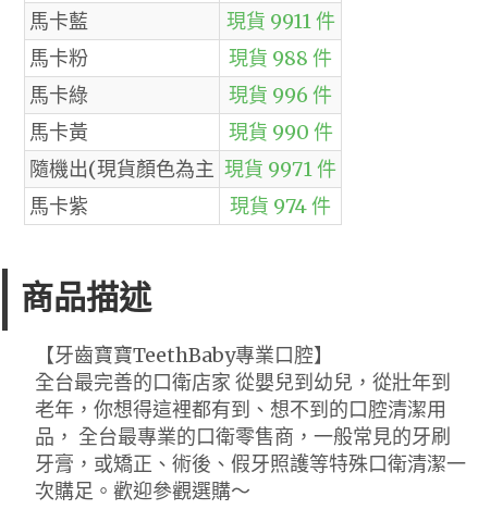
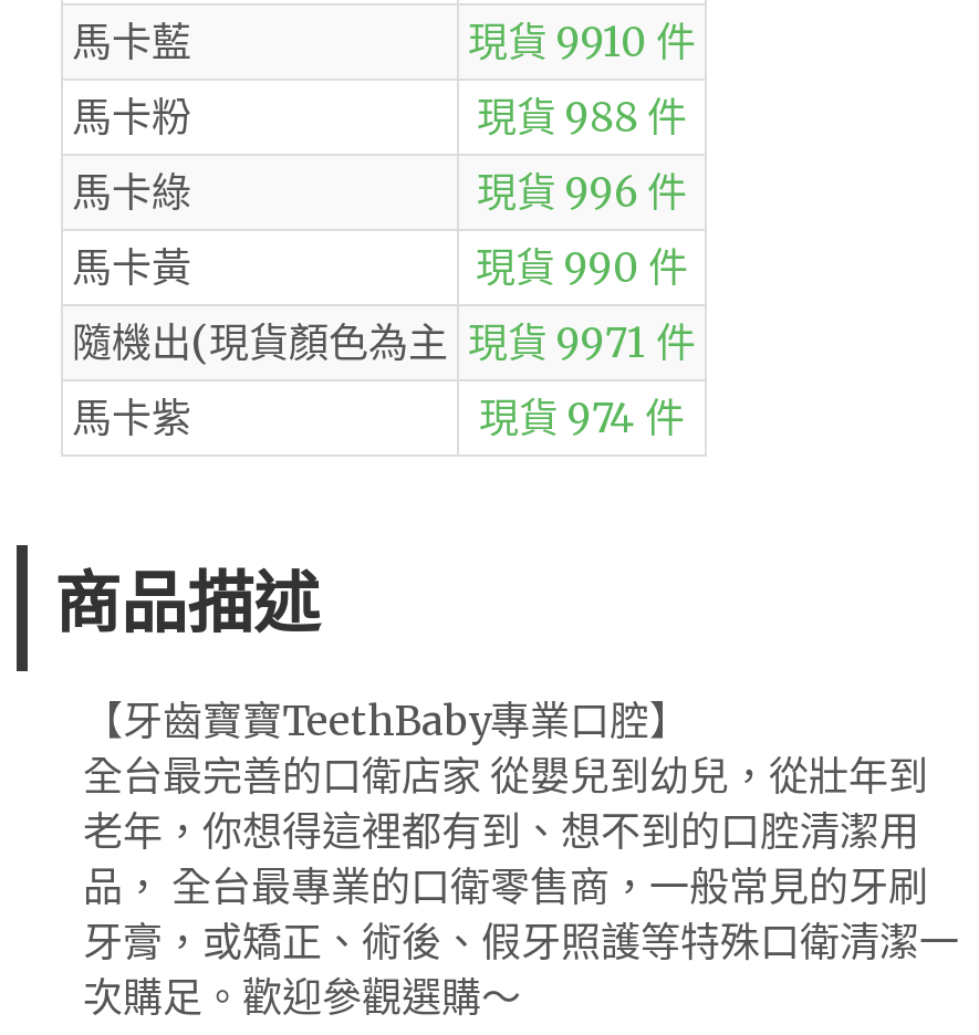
[226,9,335,34] 現貨 9911 件 -> [468,17,696,67] 現貨 9910 件

